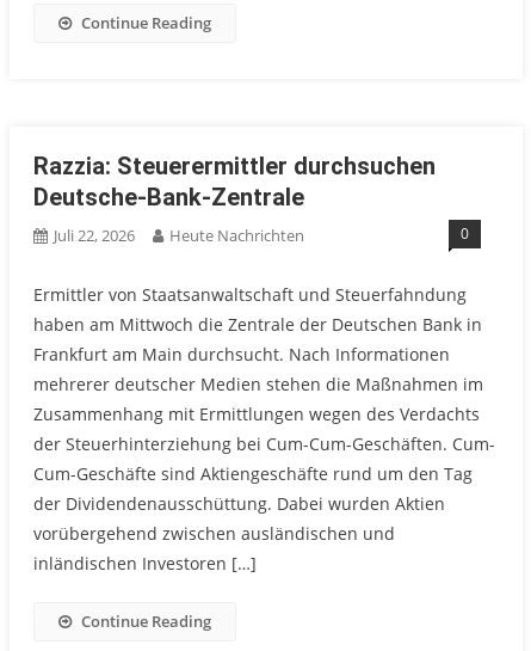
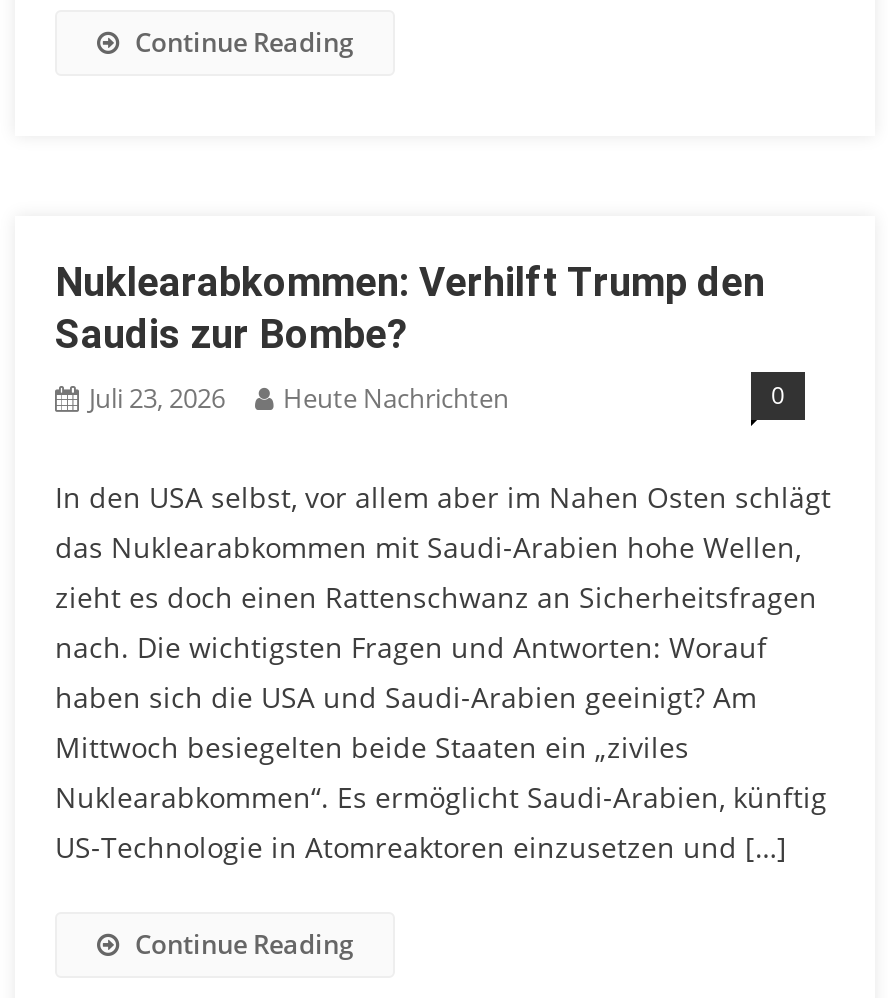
[33,152,436,211] Razzia: Steuerermittler durchsuchen | Deutsche-Bank-Zentrale -> [55,258,765,358] Nuklearabkommen: Verhilft Trump den | Saudis zur Bombe?
[54,225,304,246] Juli 22, 2026 Heute Nachrichten -> [89,380,509,416] Juli 23, 2026 Heute Nachrichten
[33,283,495,575] Ermittler von Staatsanwaltschaft und Steuerfahndung | haben am Mittwoch die Zentrale der Deutschen Bank in | Frankfurt am Main durchsucht. Nach Informationen | mehrerer deutscher Medien stehen die Maßnahmen im | Zusammenhang mit Ermittlungen wegen des Verdachts | der Steuerhinterziehung bei Cum-Cum-Geschäften. Cum- | Cum-Geschäfte sind Aktiengeschäfte rund um den Tag | der Dividendenausschüttung. Dabei wurden Aktien | vorübergehend zwischen ausländischen und | inländischen Investoren […] -> [55,478,831,866] In den USA selbst, vor allem aber im Nahen Osten schlägt | das Nuklearabkommen mit Saudi-Arabien hohe Wellen, | zieht es doch einen Rattenschwanz an Sicherheitsfragen | nach. Die wichtigsten Fragen und Antworten: Worauf | haben sich die USA und Saudi-Arabien geeinigt? Am | Mittwoch besiegelten beide Staaten ein „ziviles | Nuklearabkommen“. Es ermöglicht Saudi-Arabien, künftig | US-Technologie in Atomreaktoren einzusetzen und […]

